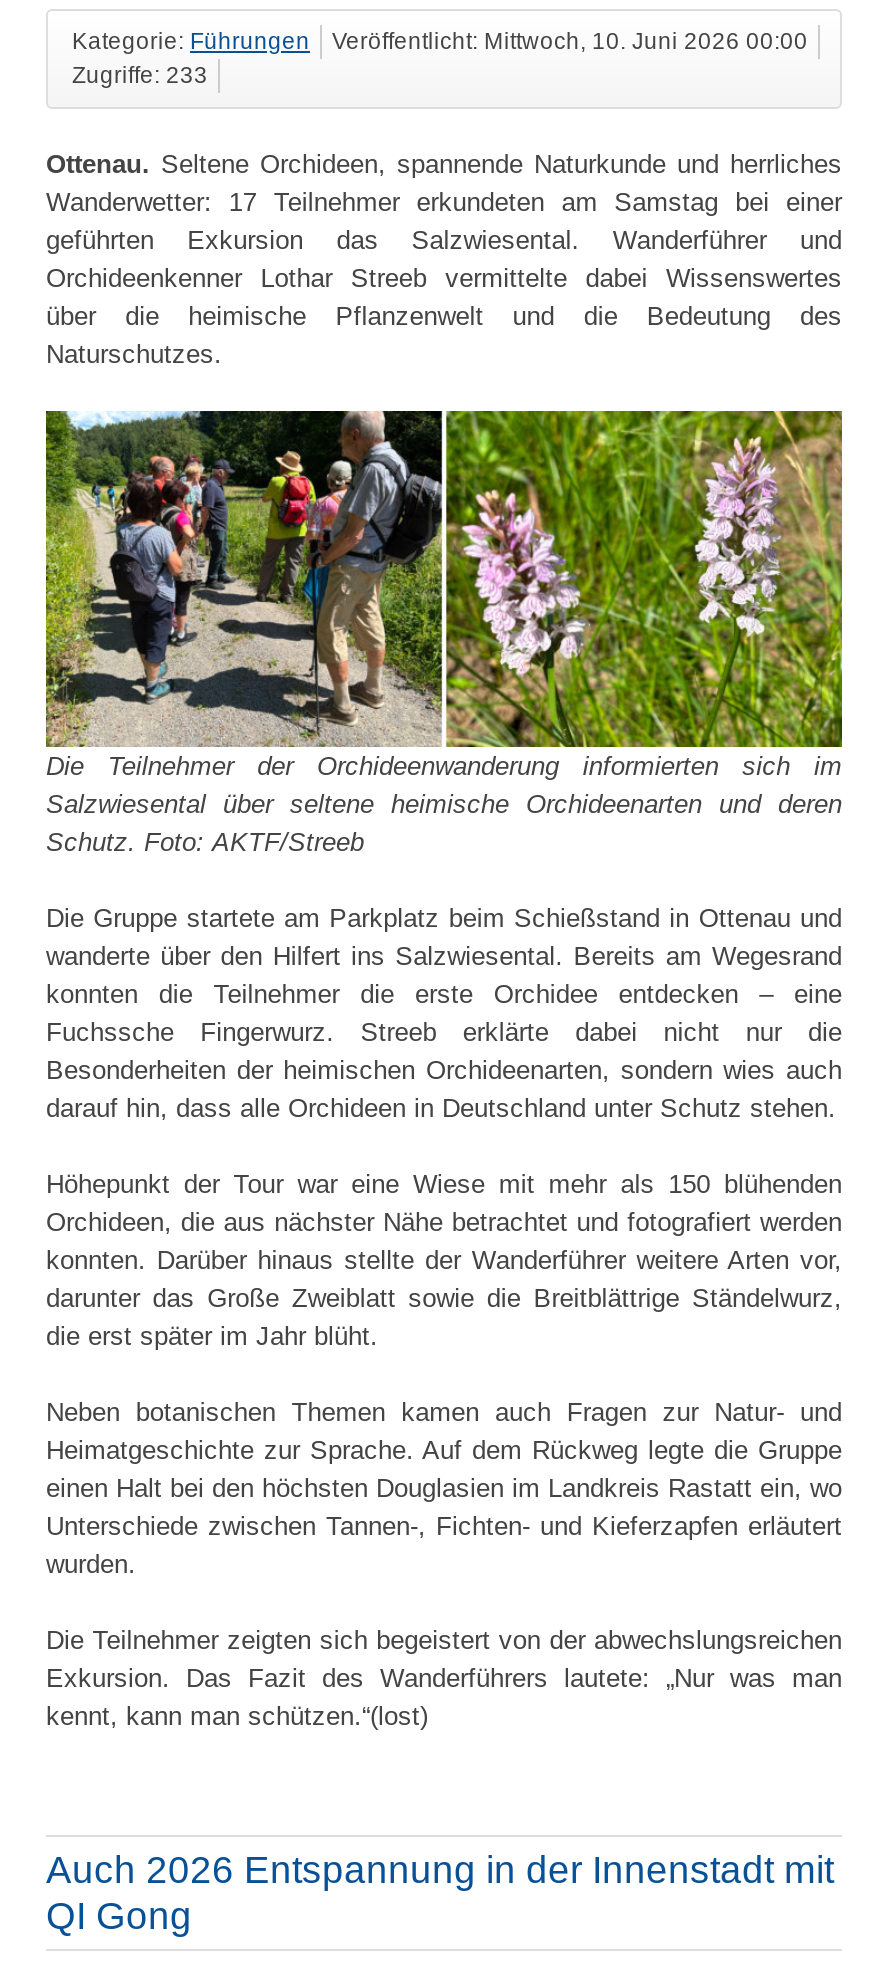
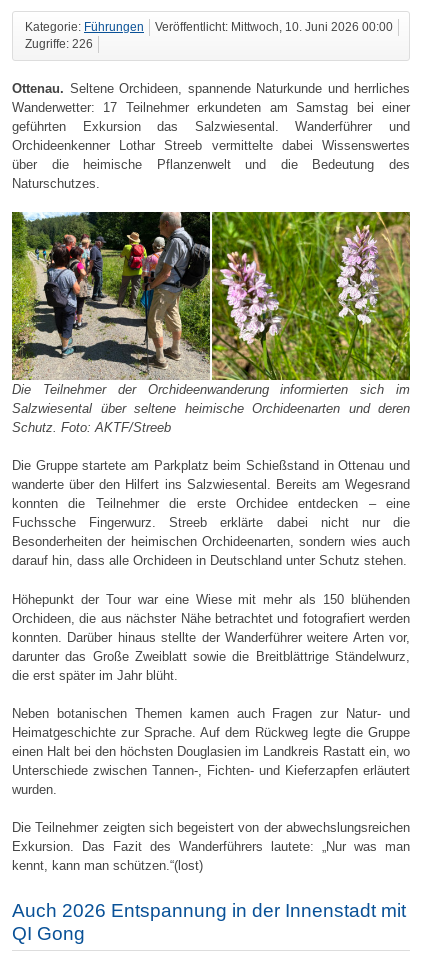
[72,63,208,87] Zugriffe: 233 -> [25,38,93,50] Zugriffe: 226

